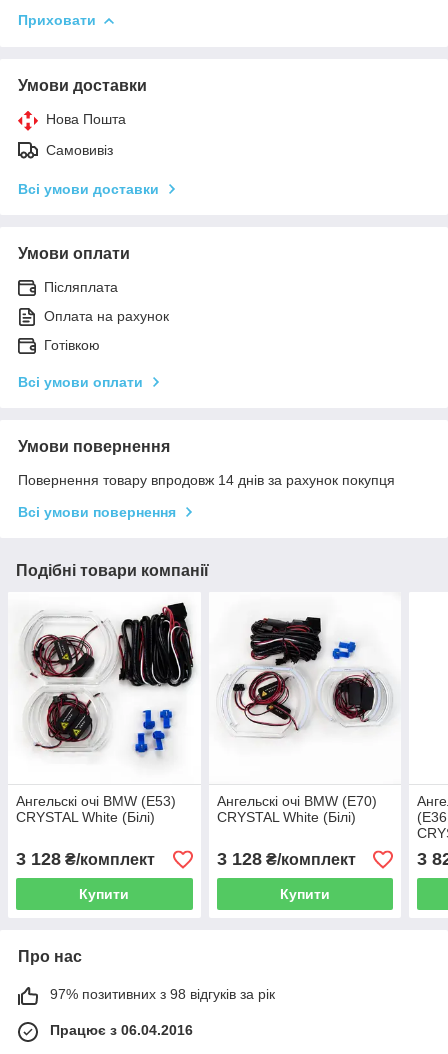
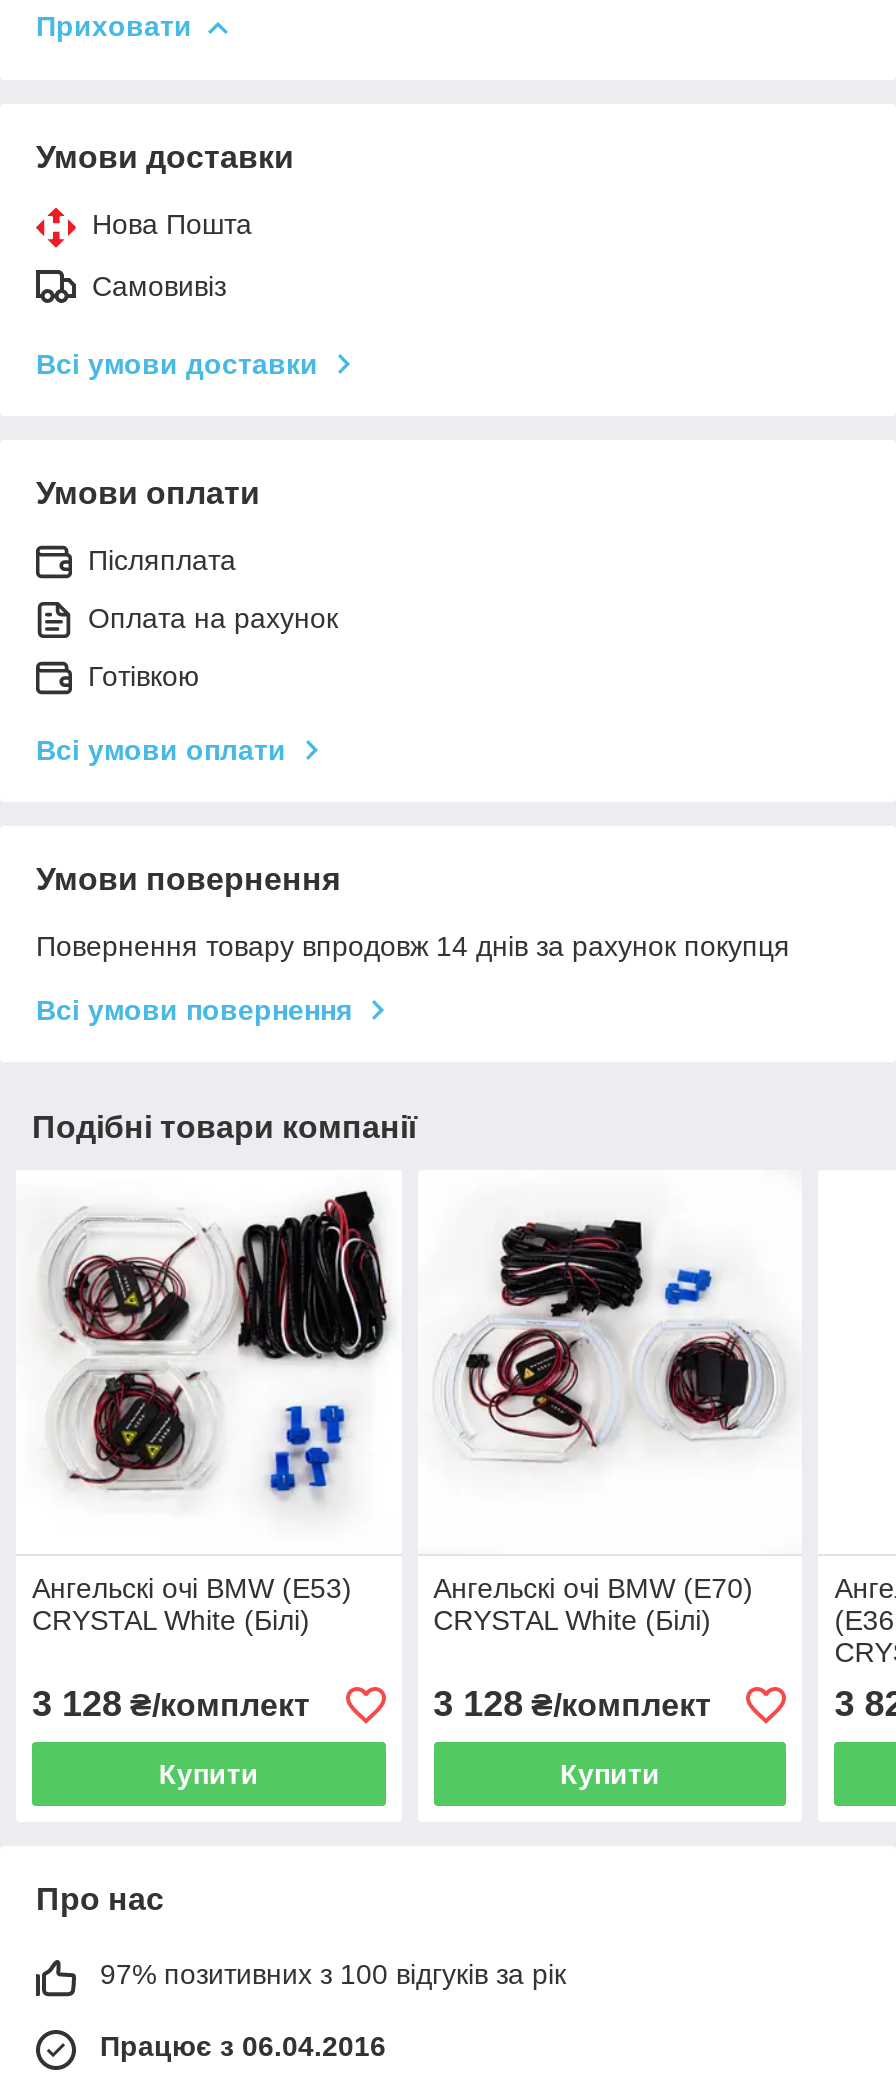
[50,986,275,1002] 97% позитивних з 98 відгуків за рік -> [100,1959,566,1991] 97% позитивних з 100 відгуків за рік

